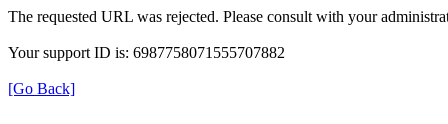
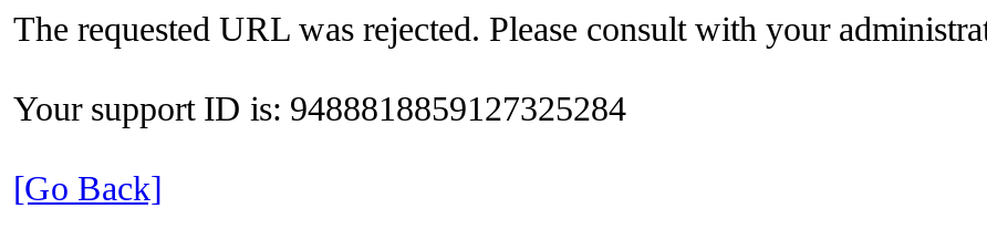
[8,44,285,61] Your support ID is: 6987758071555707882 -> [13,90,626,127] Your support ID is: 9488818859127325284

